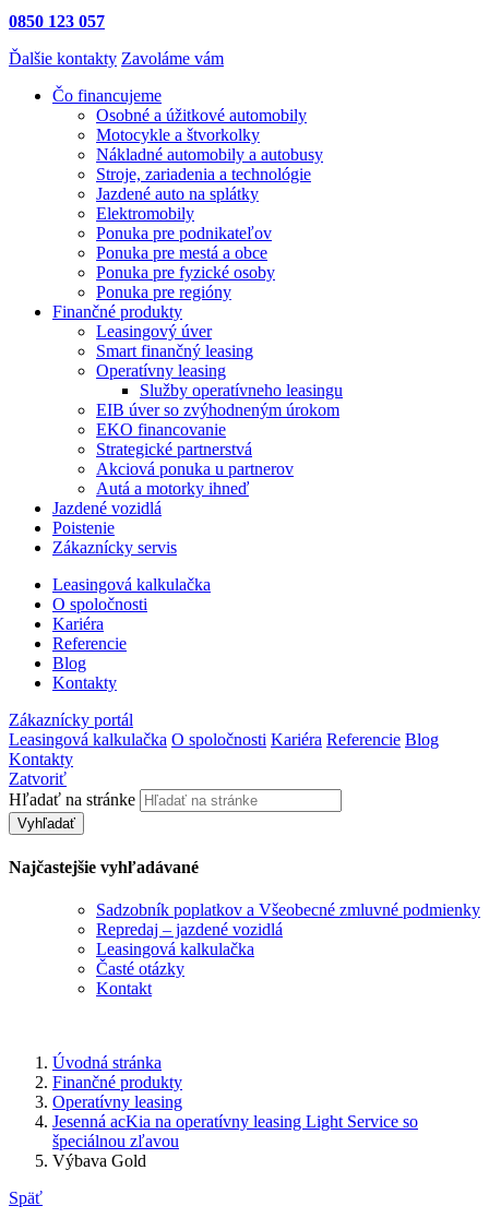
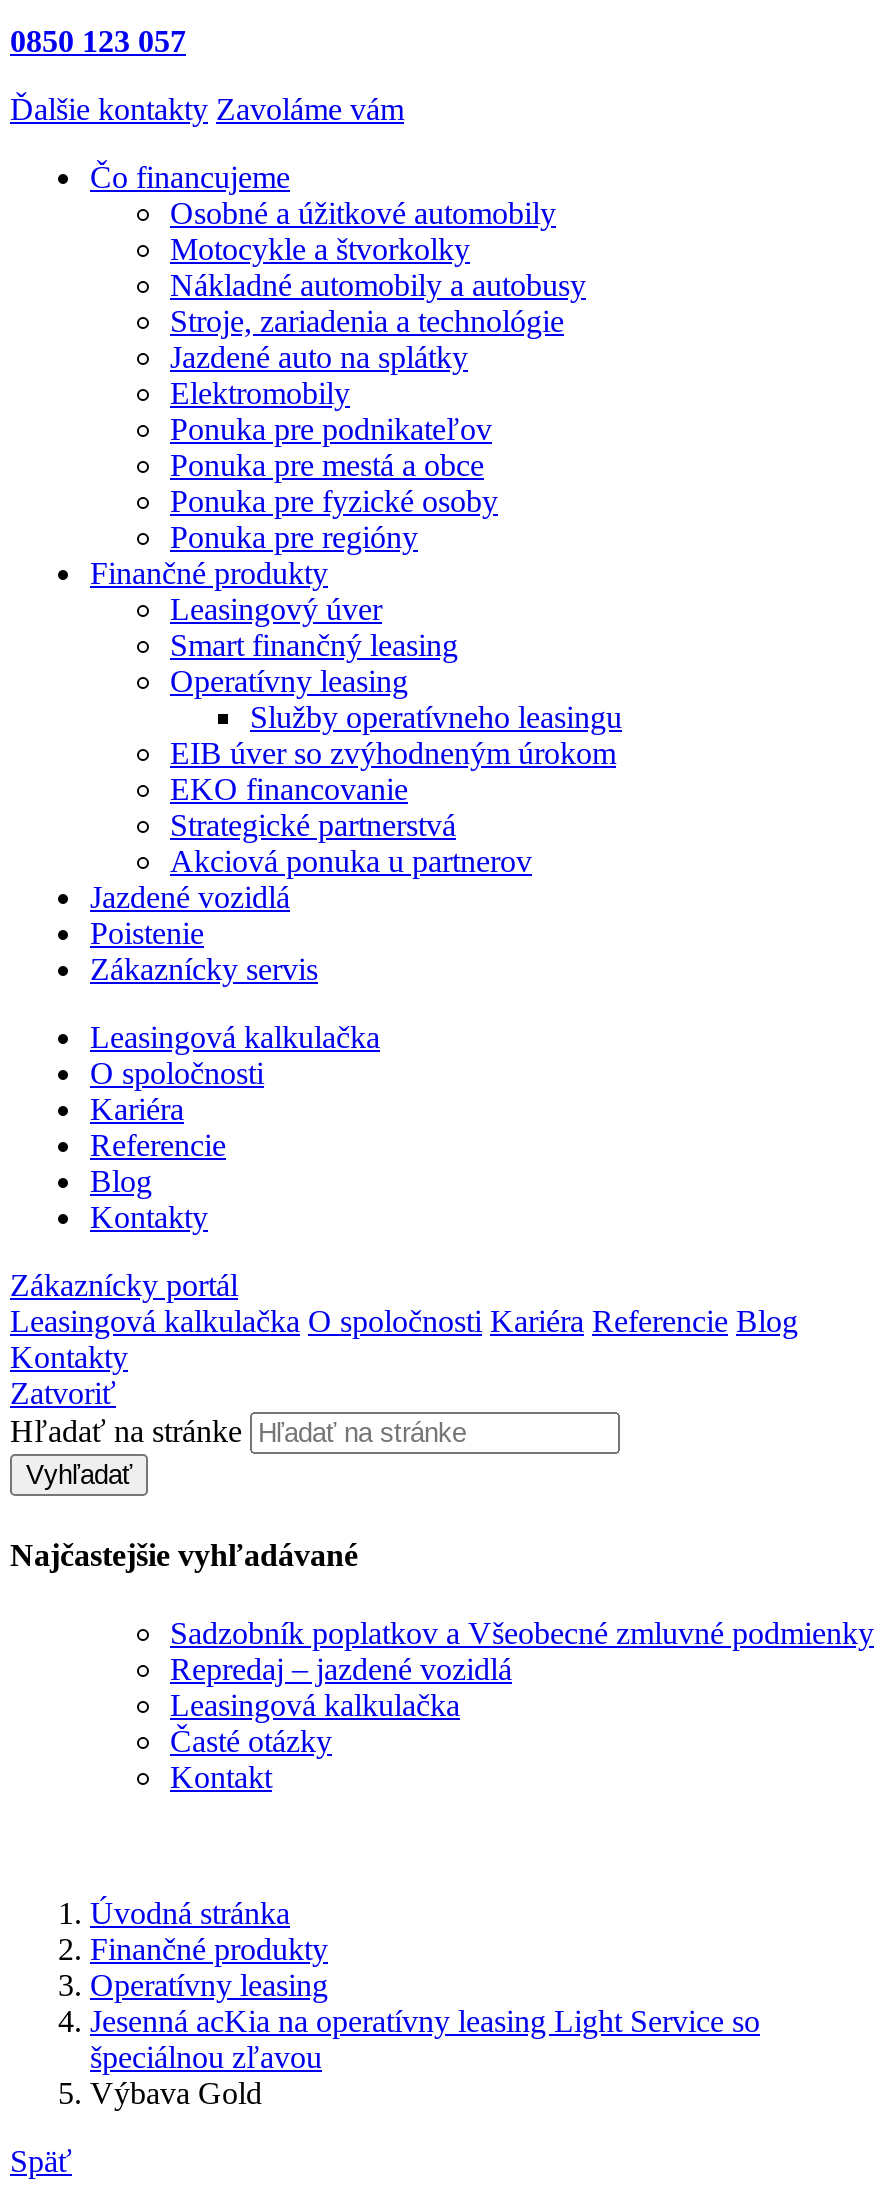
[96,479,249,497] Autá a motorky ihneď -> none

